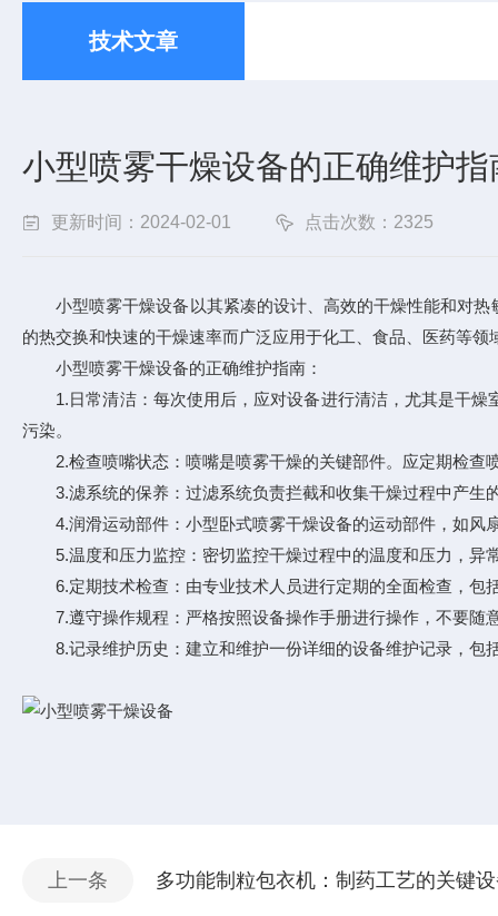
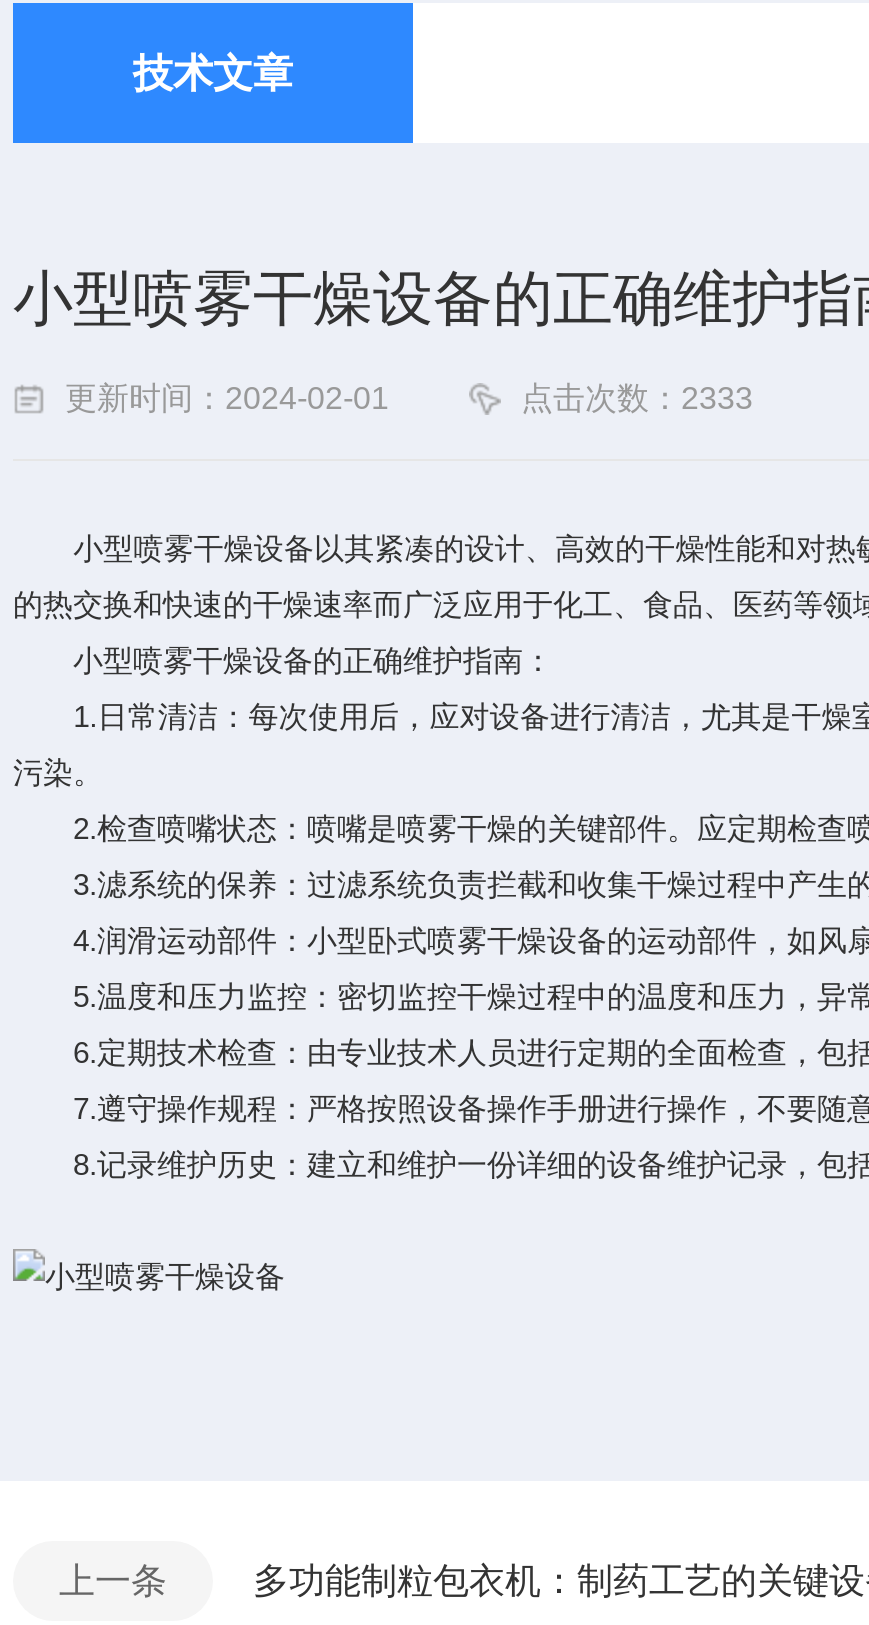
[305,213,434,232] 点击次数：2325 -> [521,381,753,415] 点击次数：2333

